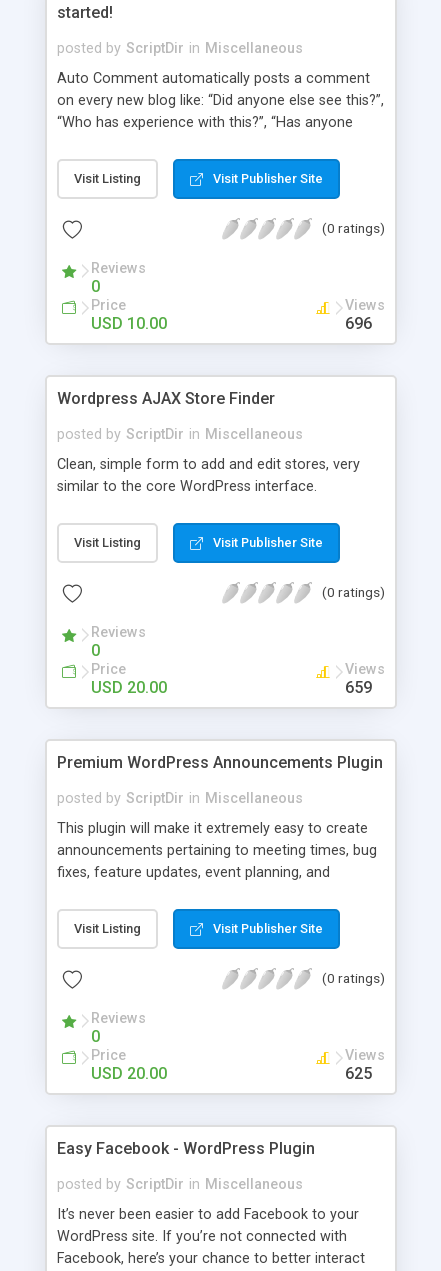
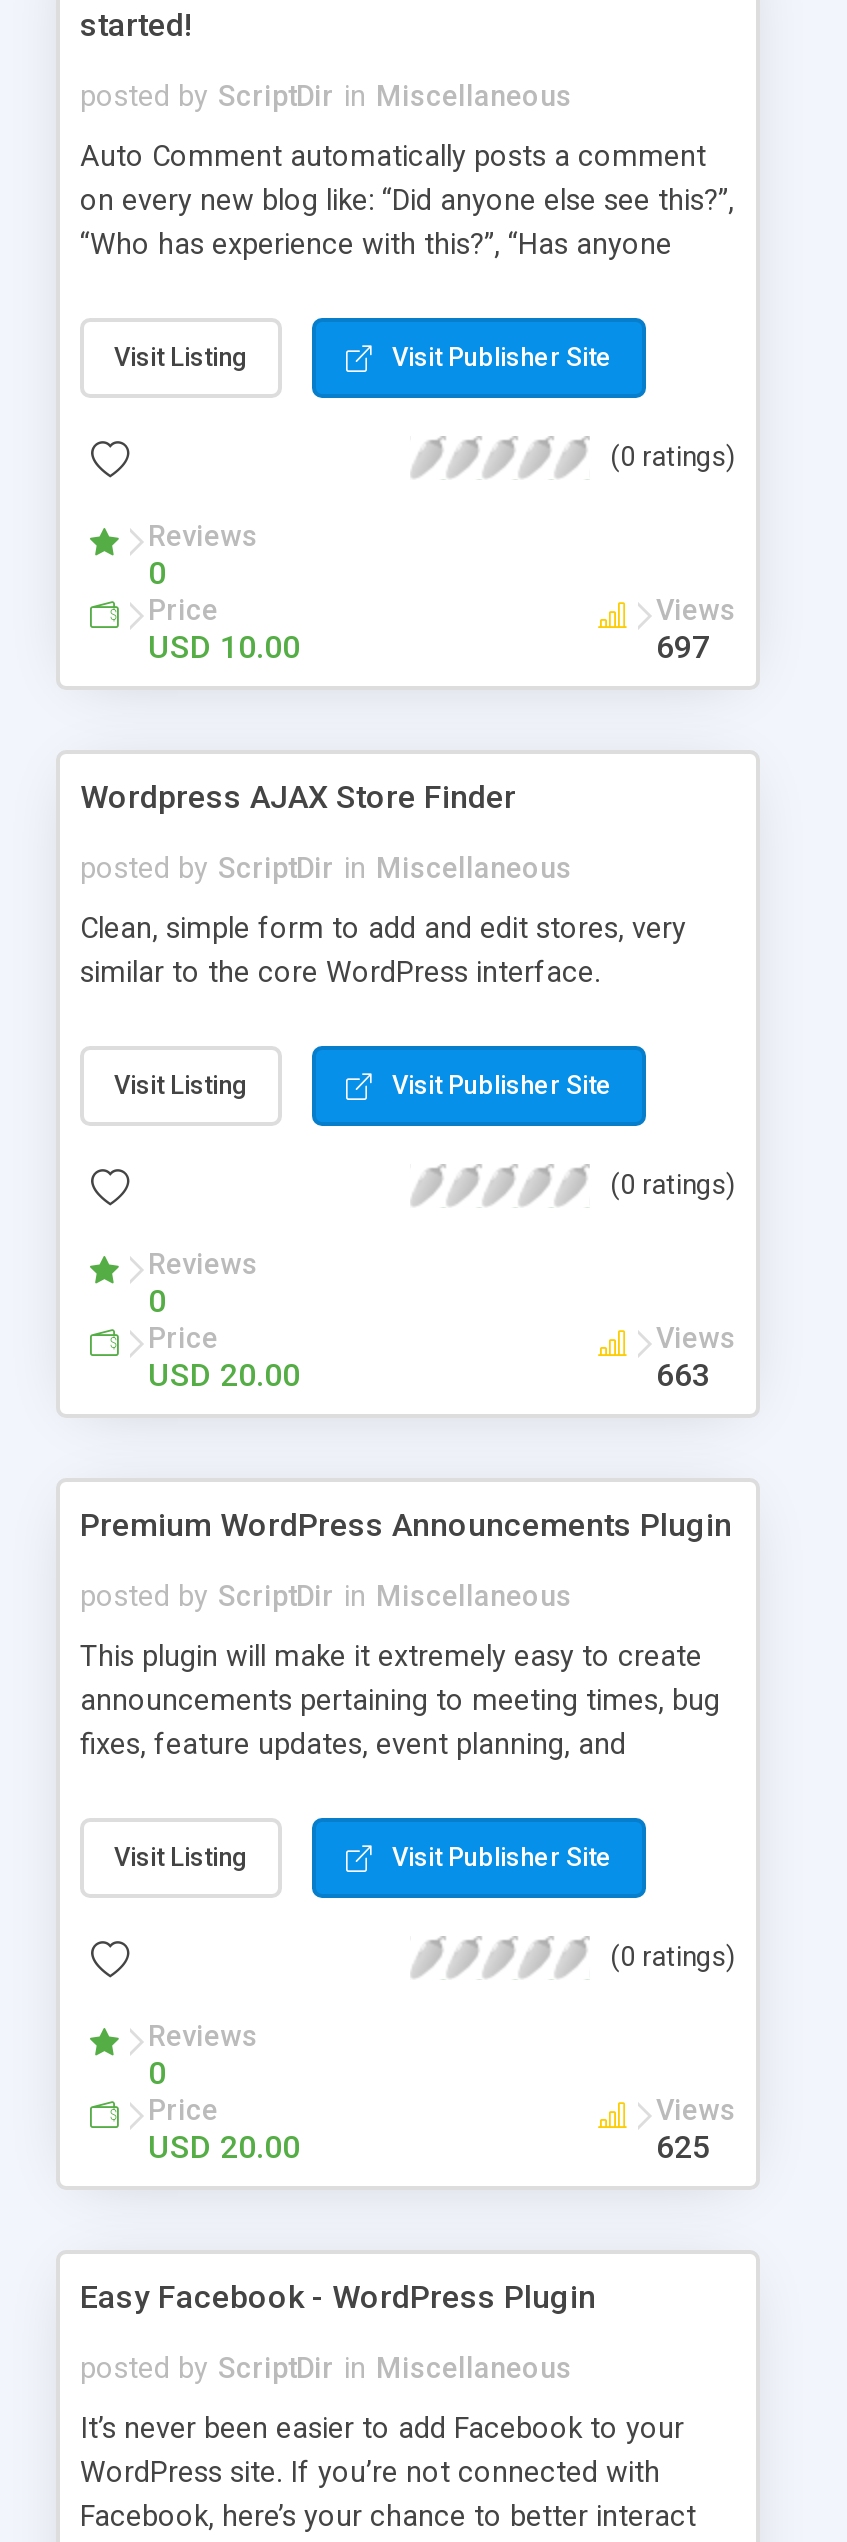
[345,314,372,333] 696 -> [656,628,710,666] 697
[345,678,372,697] 659 -> [656,1356,710,1394] 663

